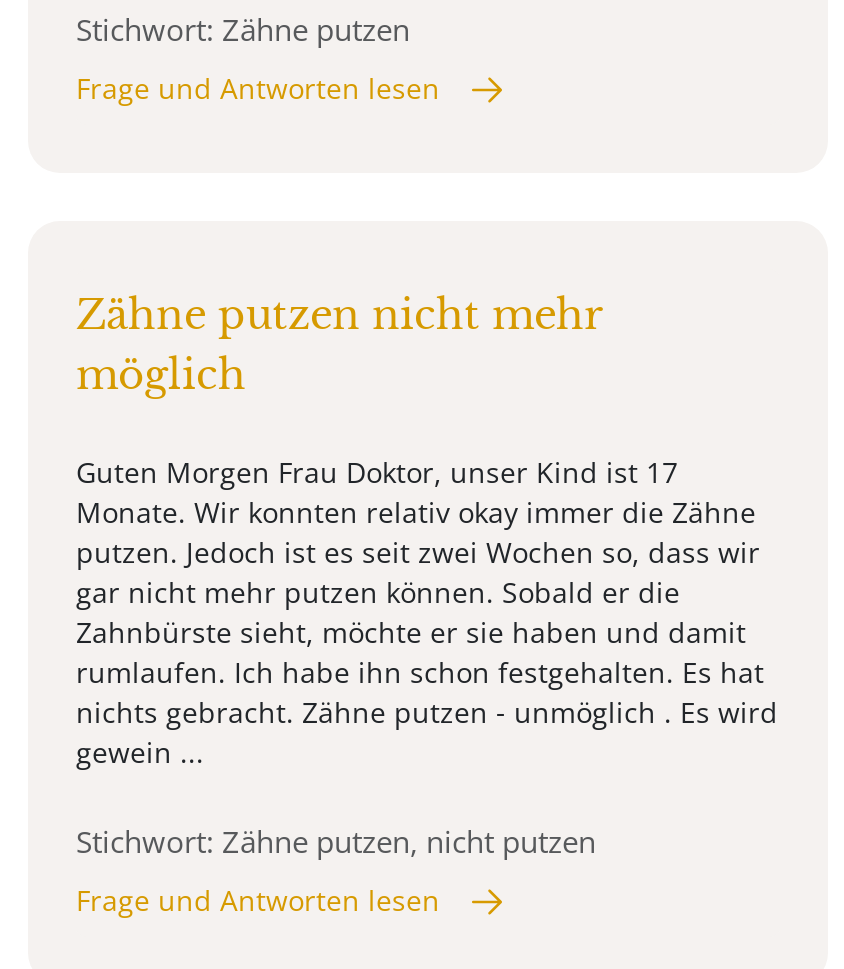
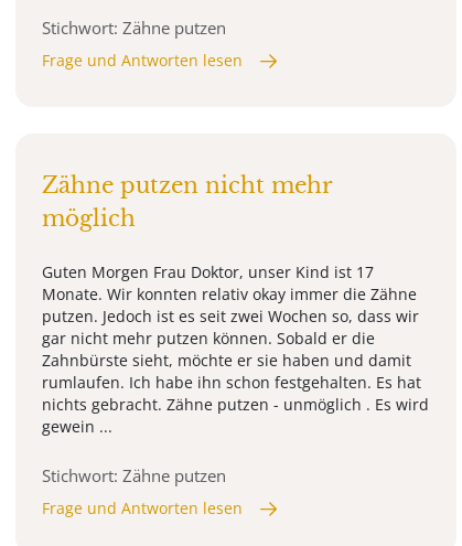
[76,821,596,861] Stichwort: Zähne putzen, nicht putzen -> [42,464,226,487] Stichwort: Zähne putzen

